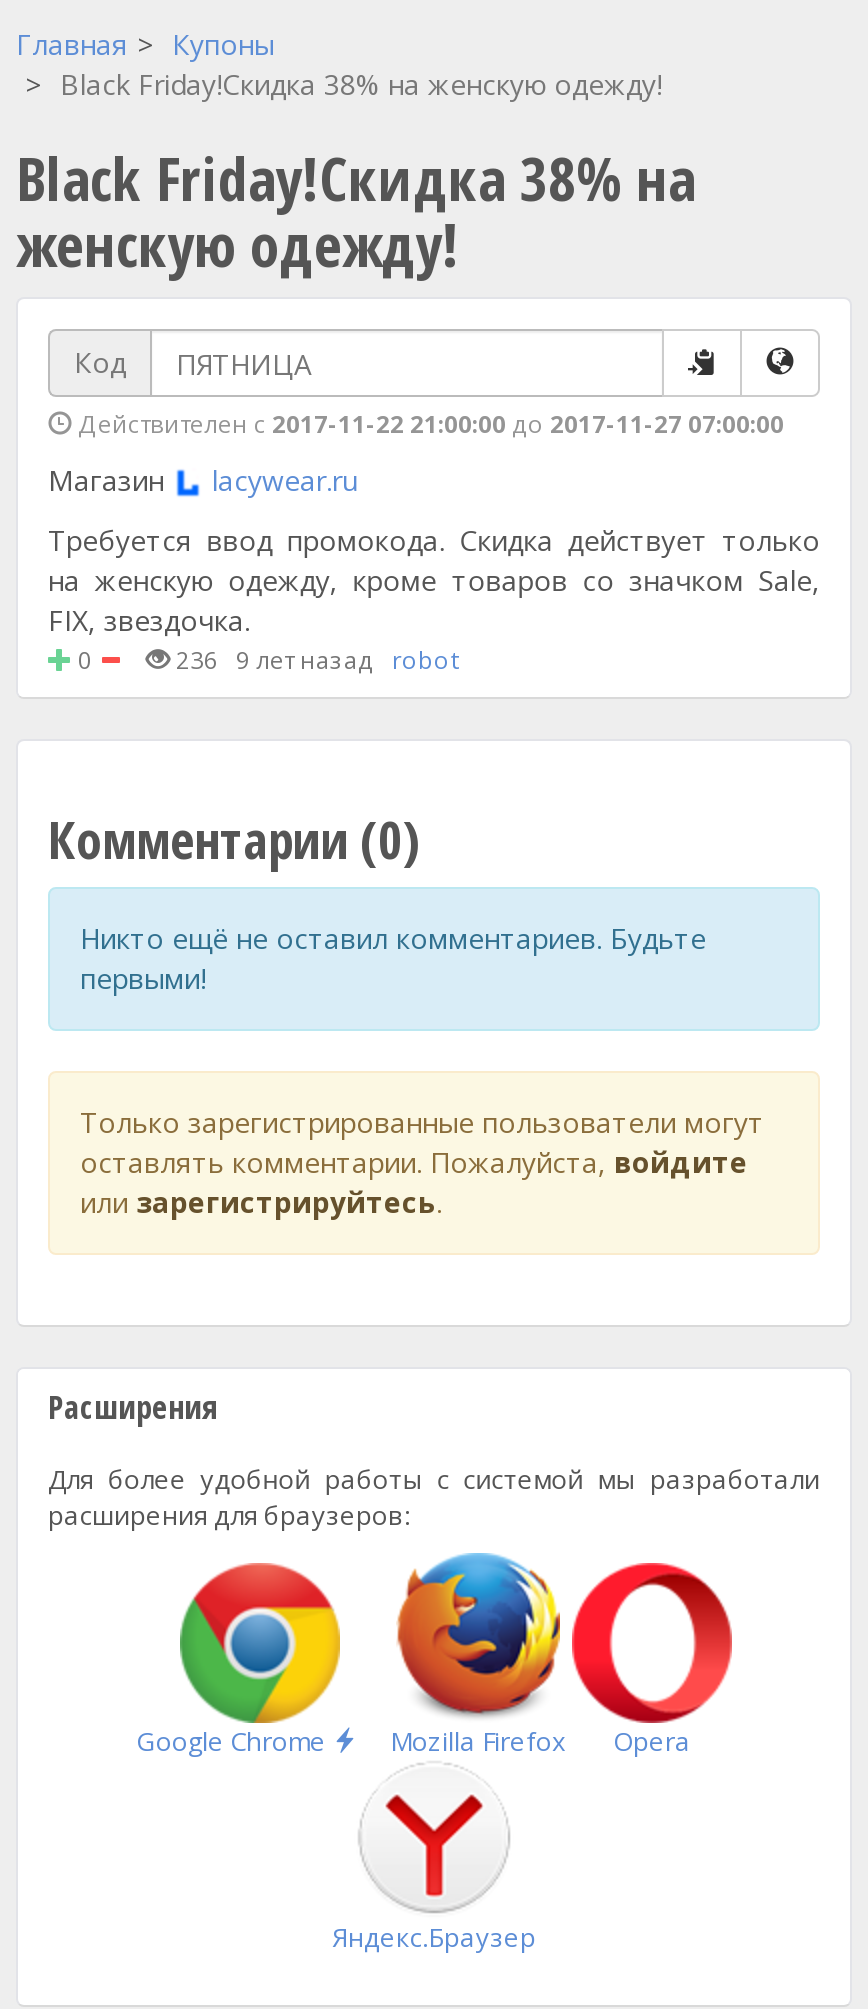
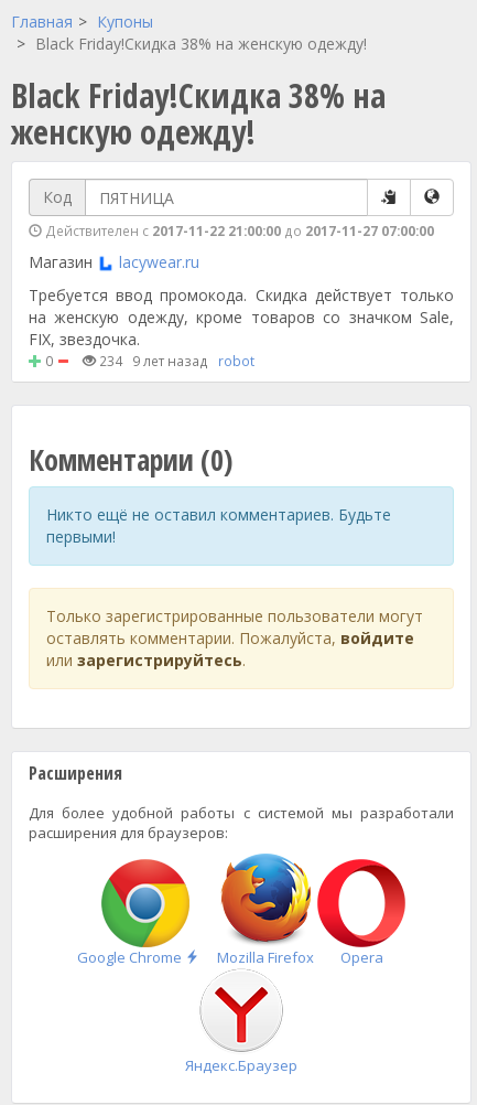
[170,643,458,675] 236 9 лет назад robot -> [96,352,254,369] 234 9 лет назад robot

